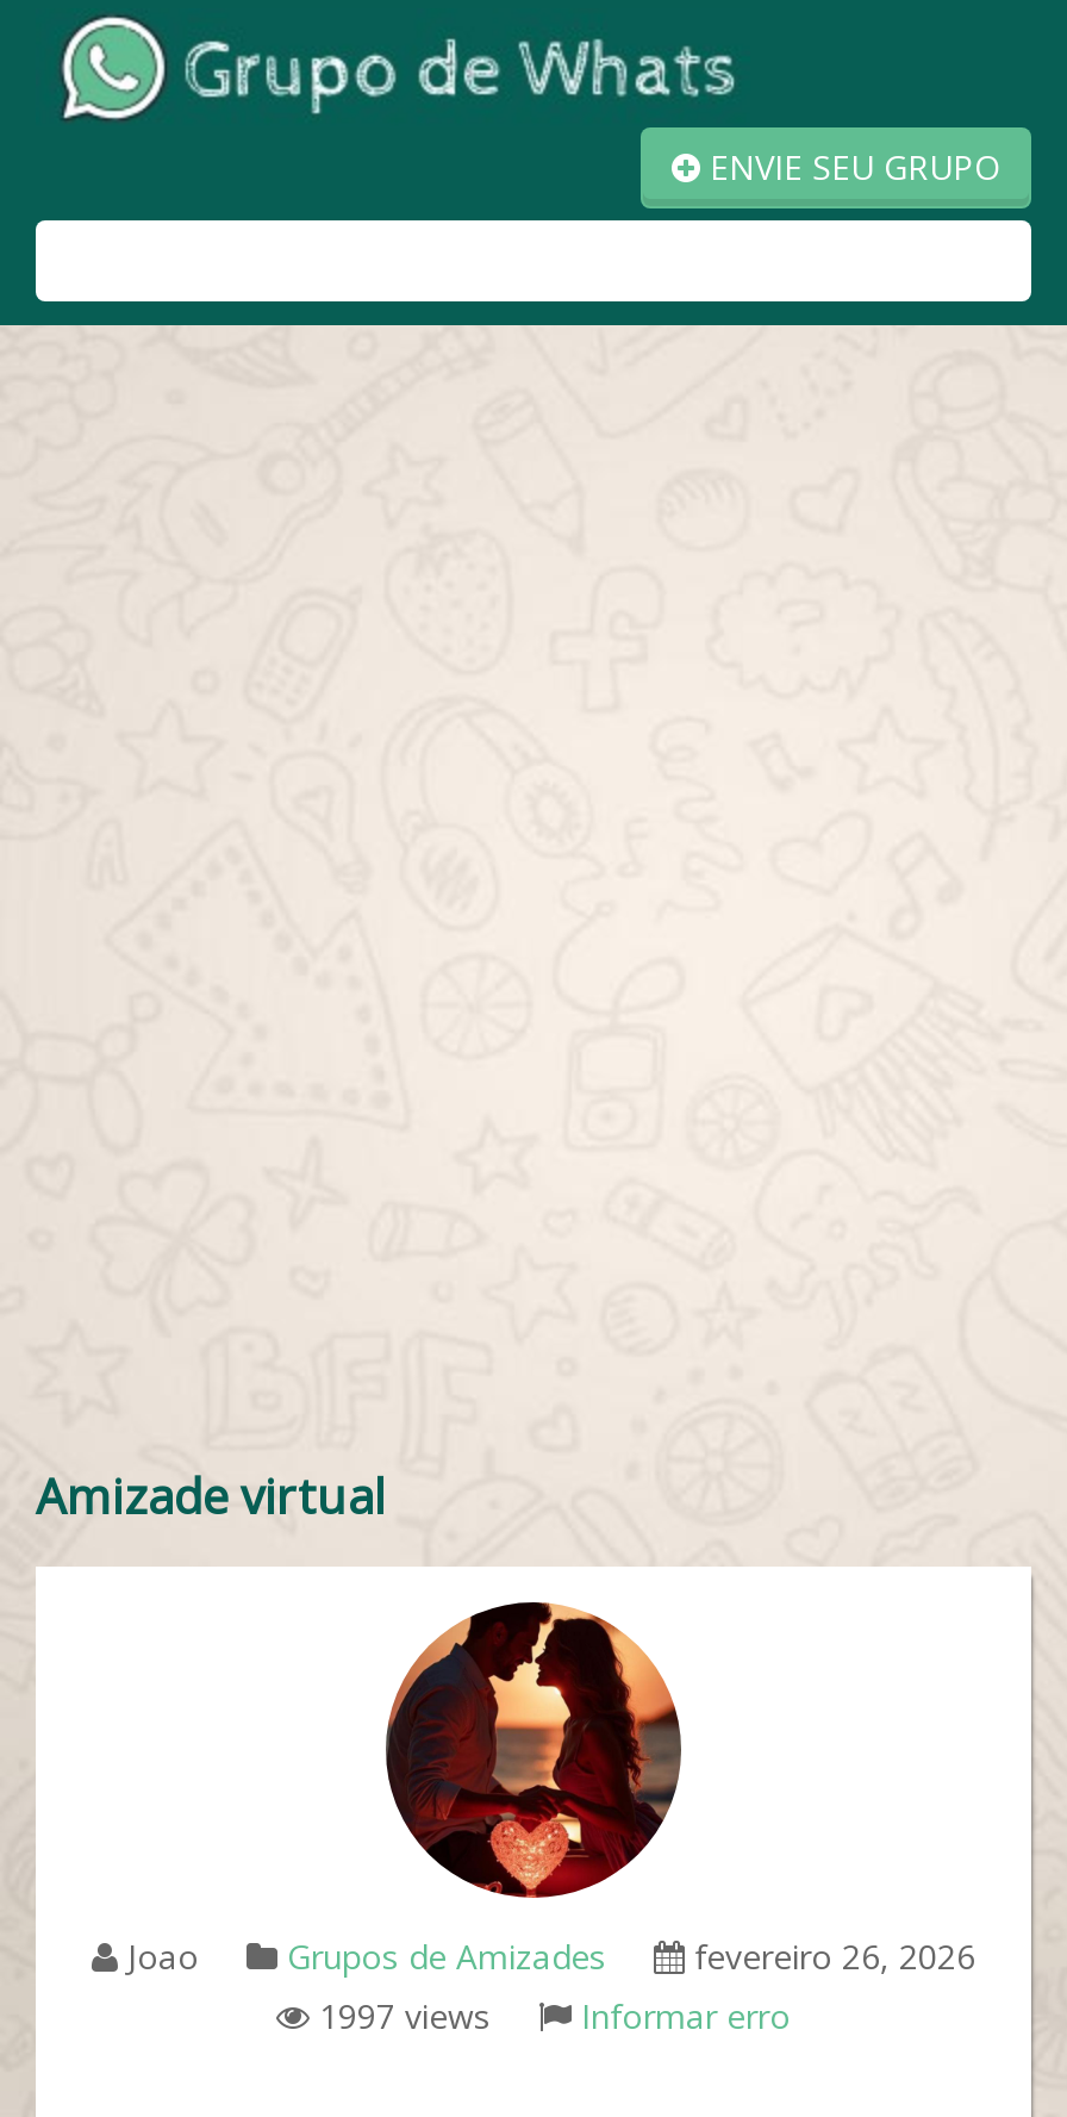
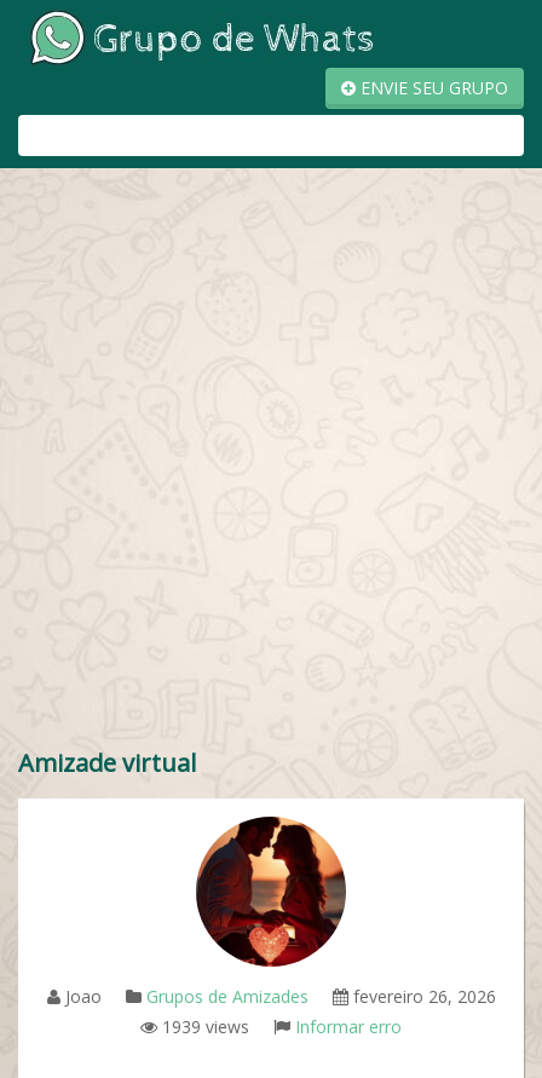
[310,1993,791,2038] 1997 views Informar erro -> [157,1015,402,1038] 1939 views Informar erro

